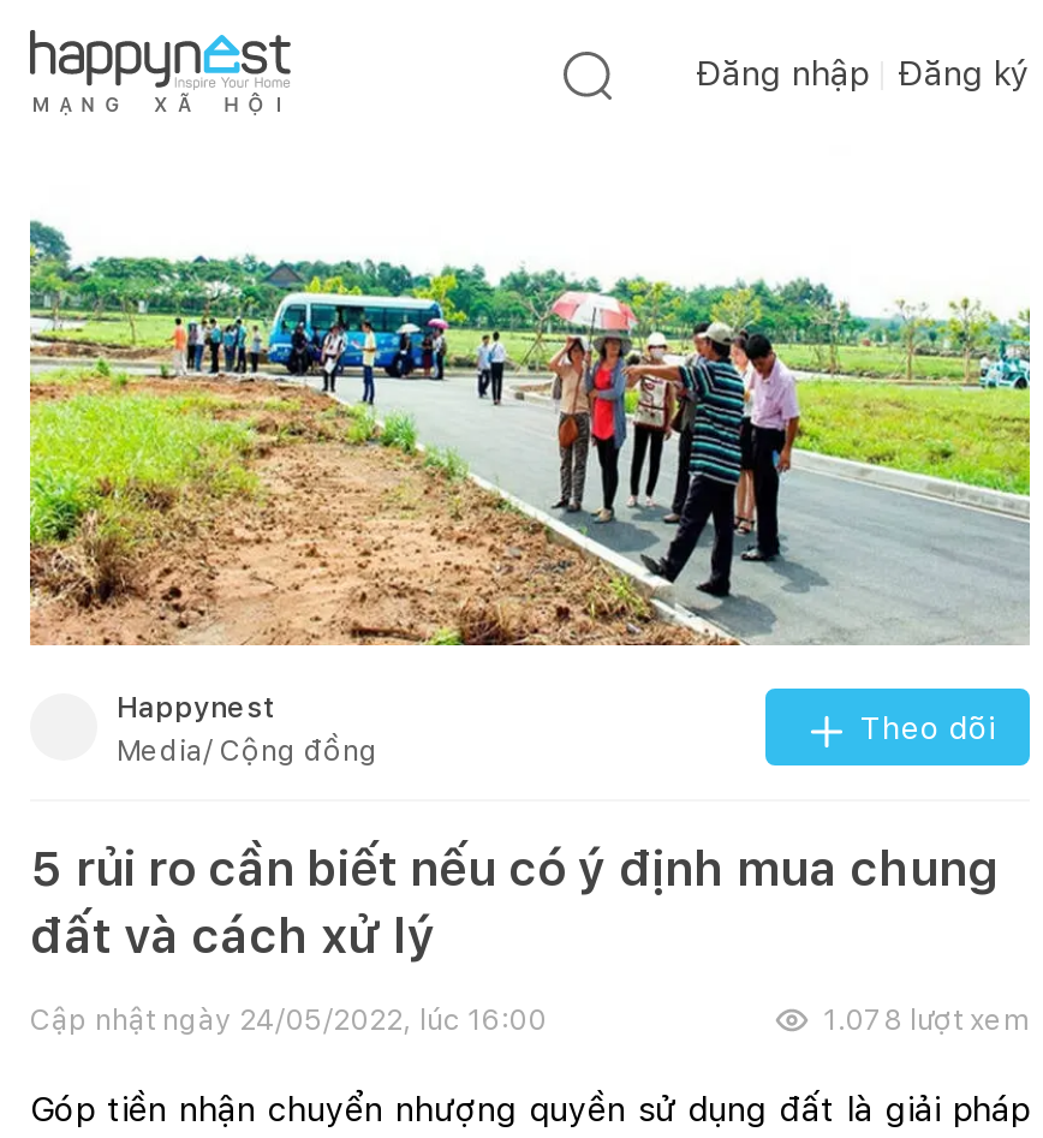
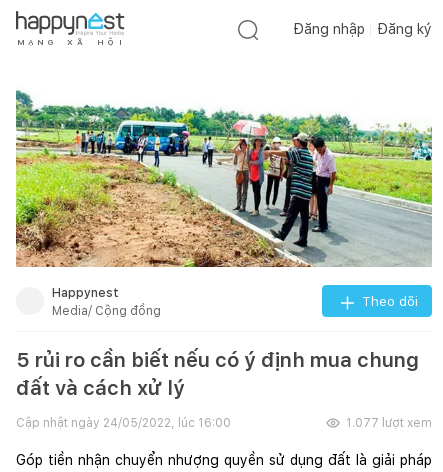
[823,1003,1030,1037] 1.078 lượt xem -> [346,416,432,430] 1.077 lượt xem

